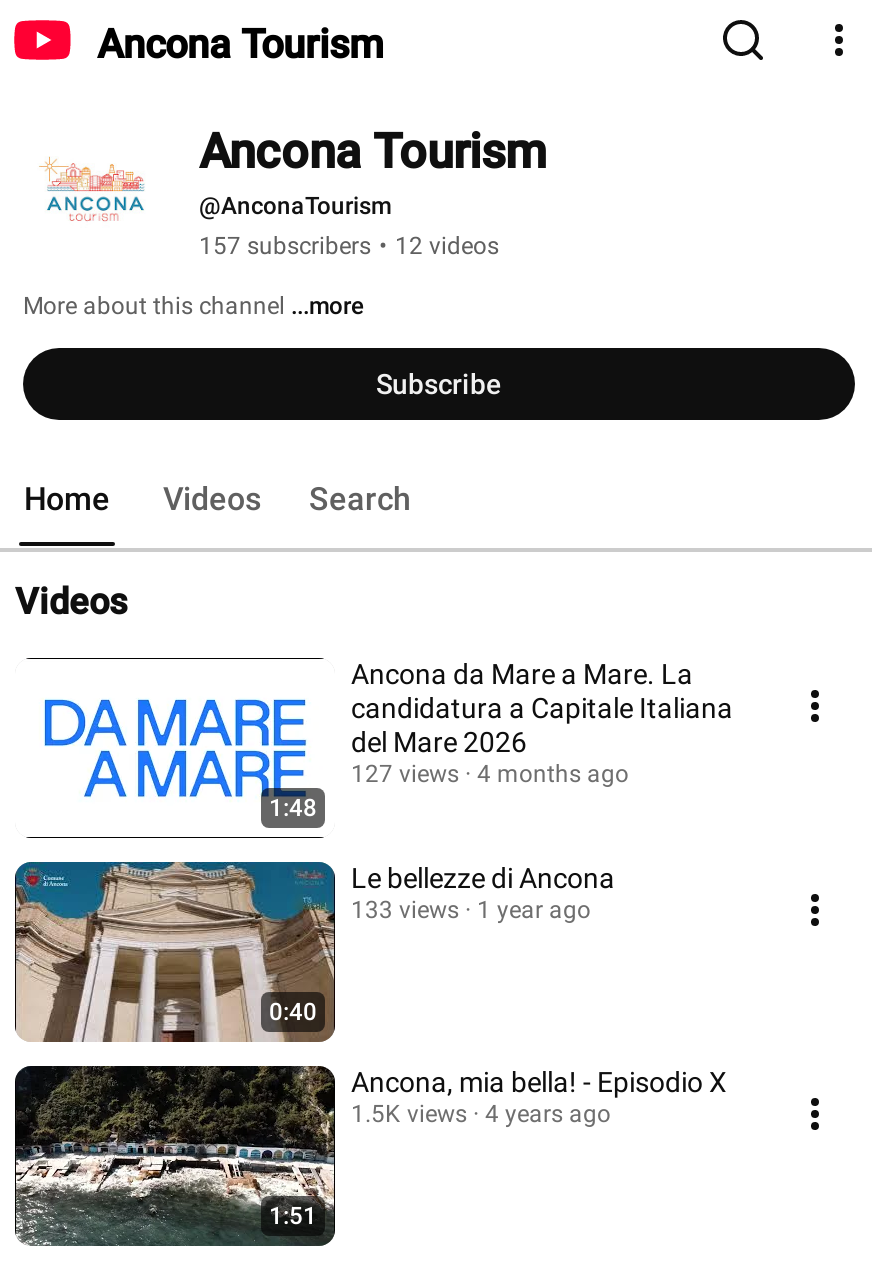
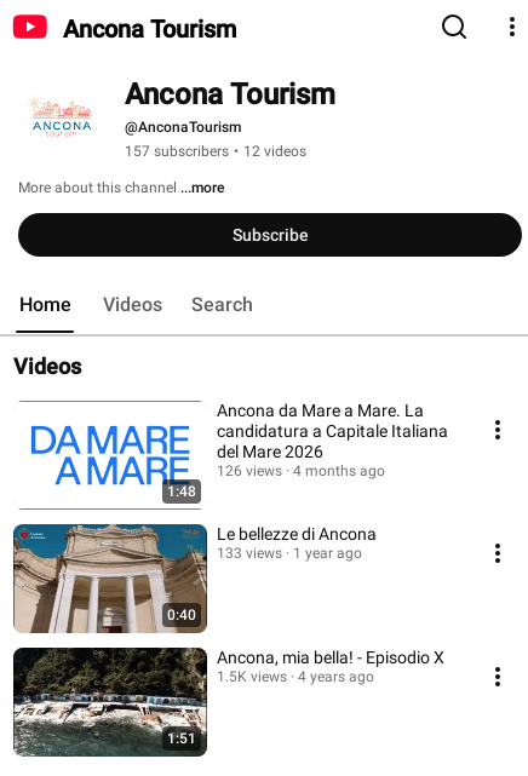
[351,760,629,788] 127 views 4 months ago -> [217,462,385,479] 126 views 4 months ago

